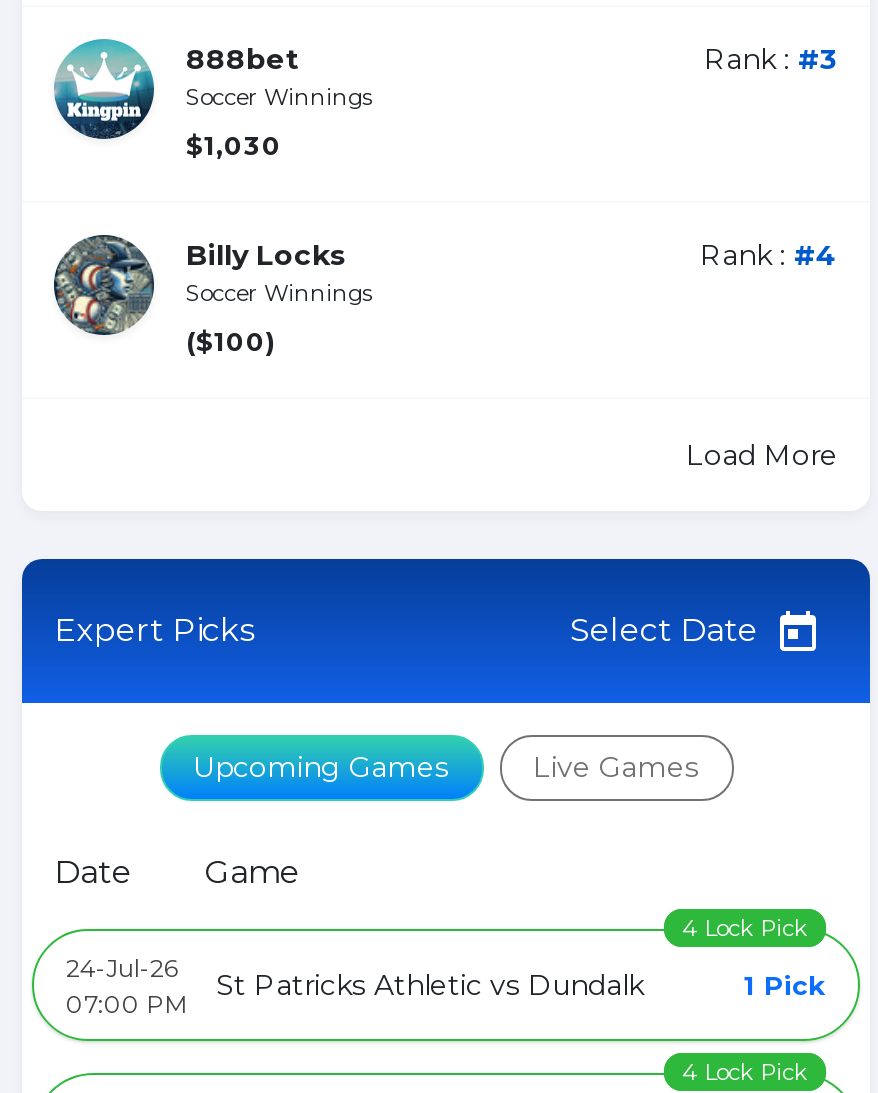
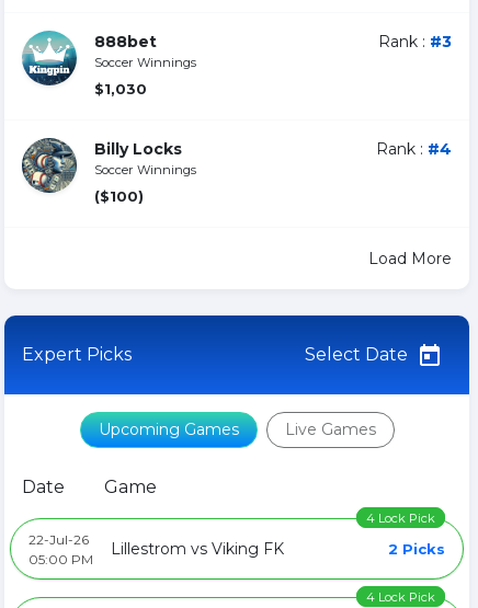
[66,952,826,1018] 24-Jul-26 | 07:00 PM | St Patricks Athletic vs Dundalk | 1 Pick -> [29,531,445,567] 22-Jul-26 | 05:00 PM | Lillestrom vs Viking FK | 2 Picks

